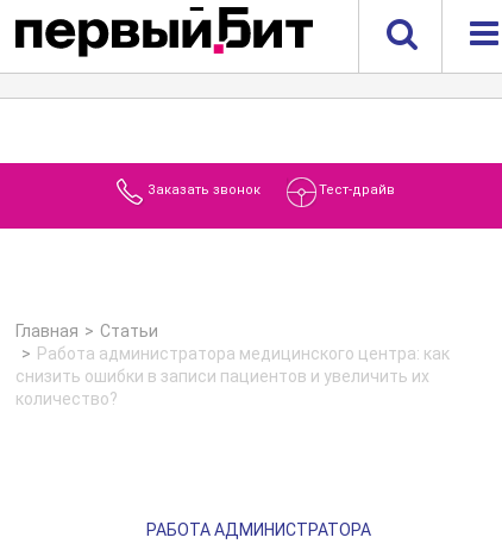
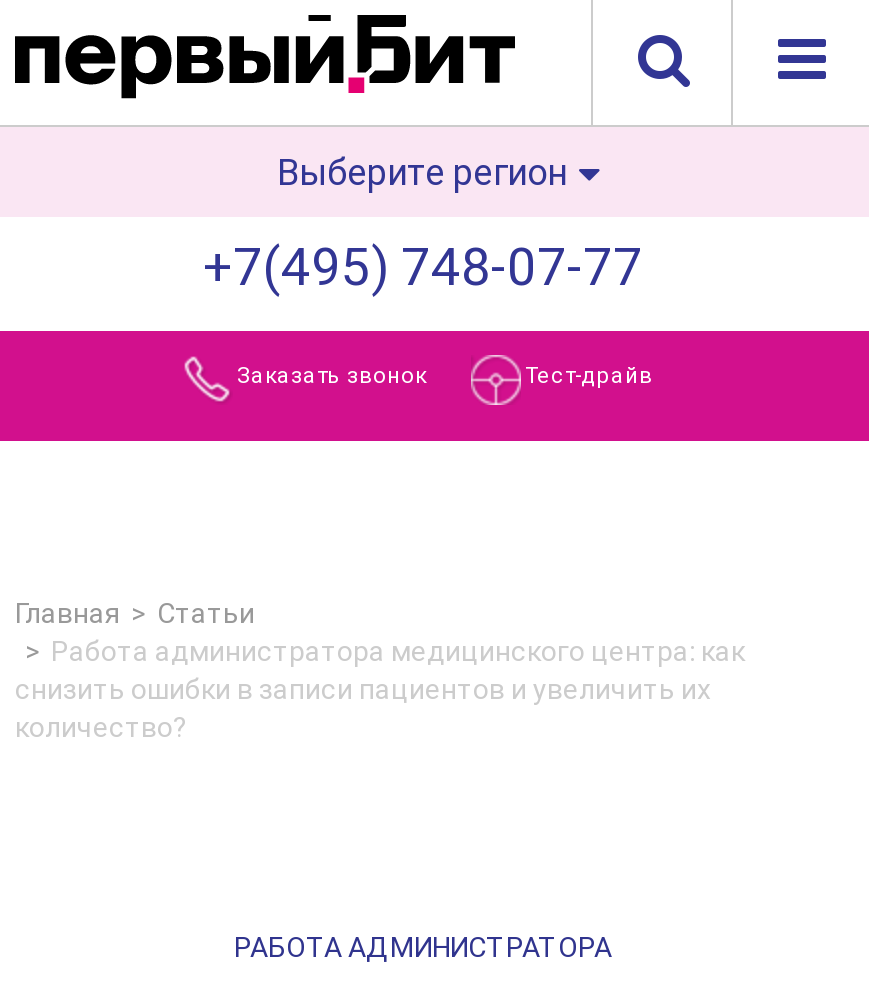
none -> [203,151,643,297] Выберите регион | +7(495) 748-07-77

